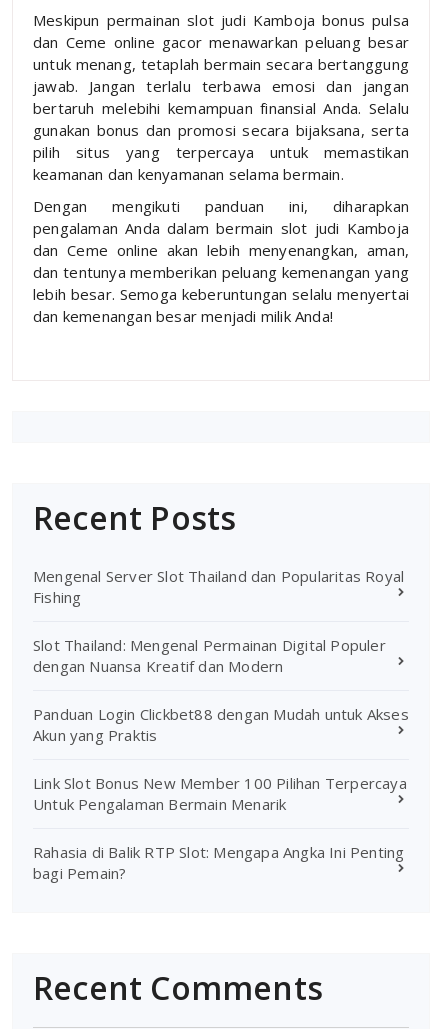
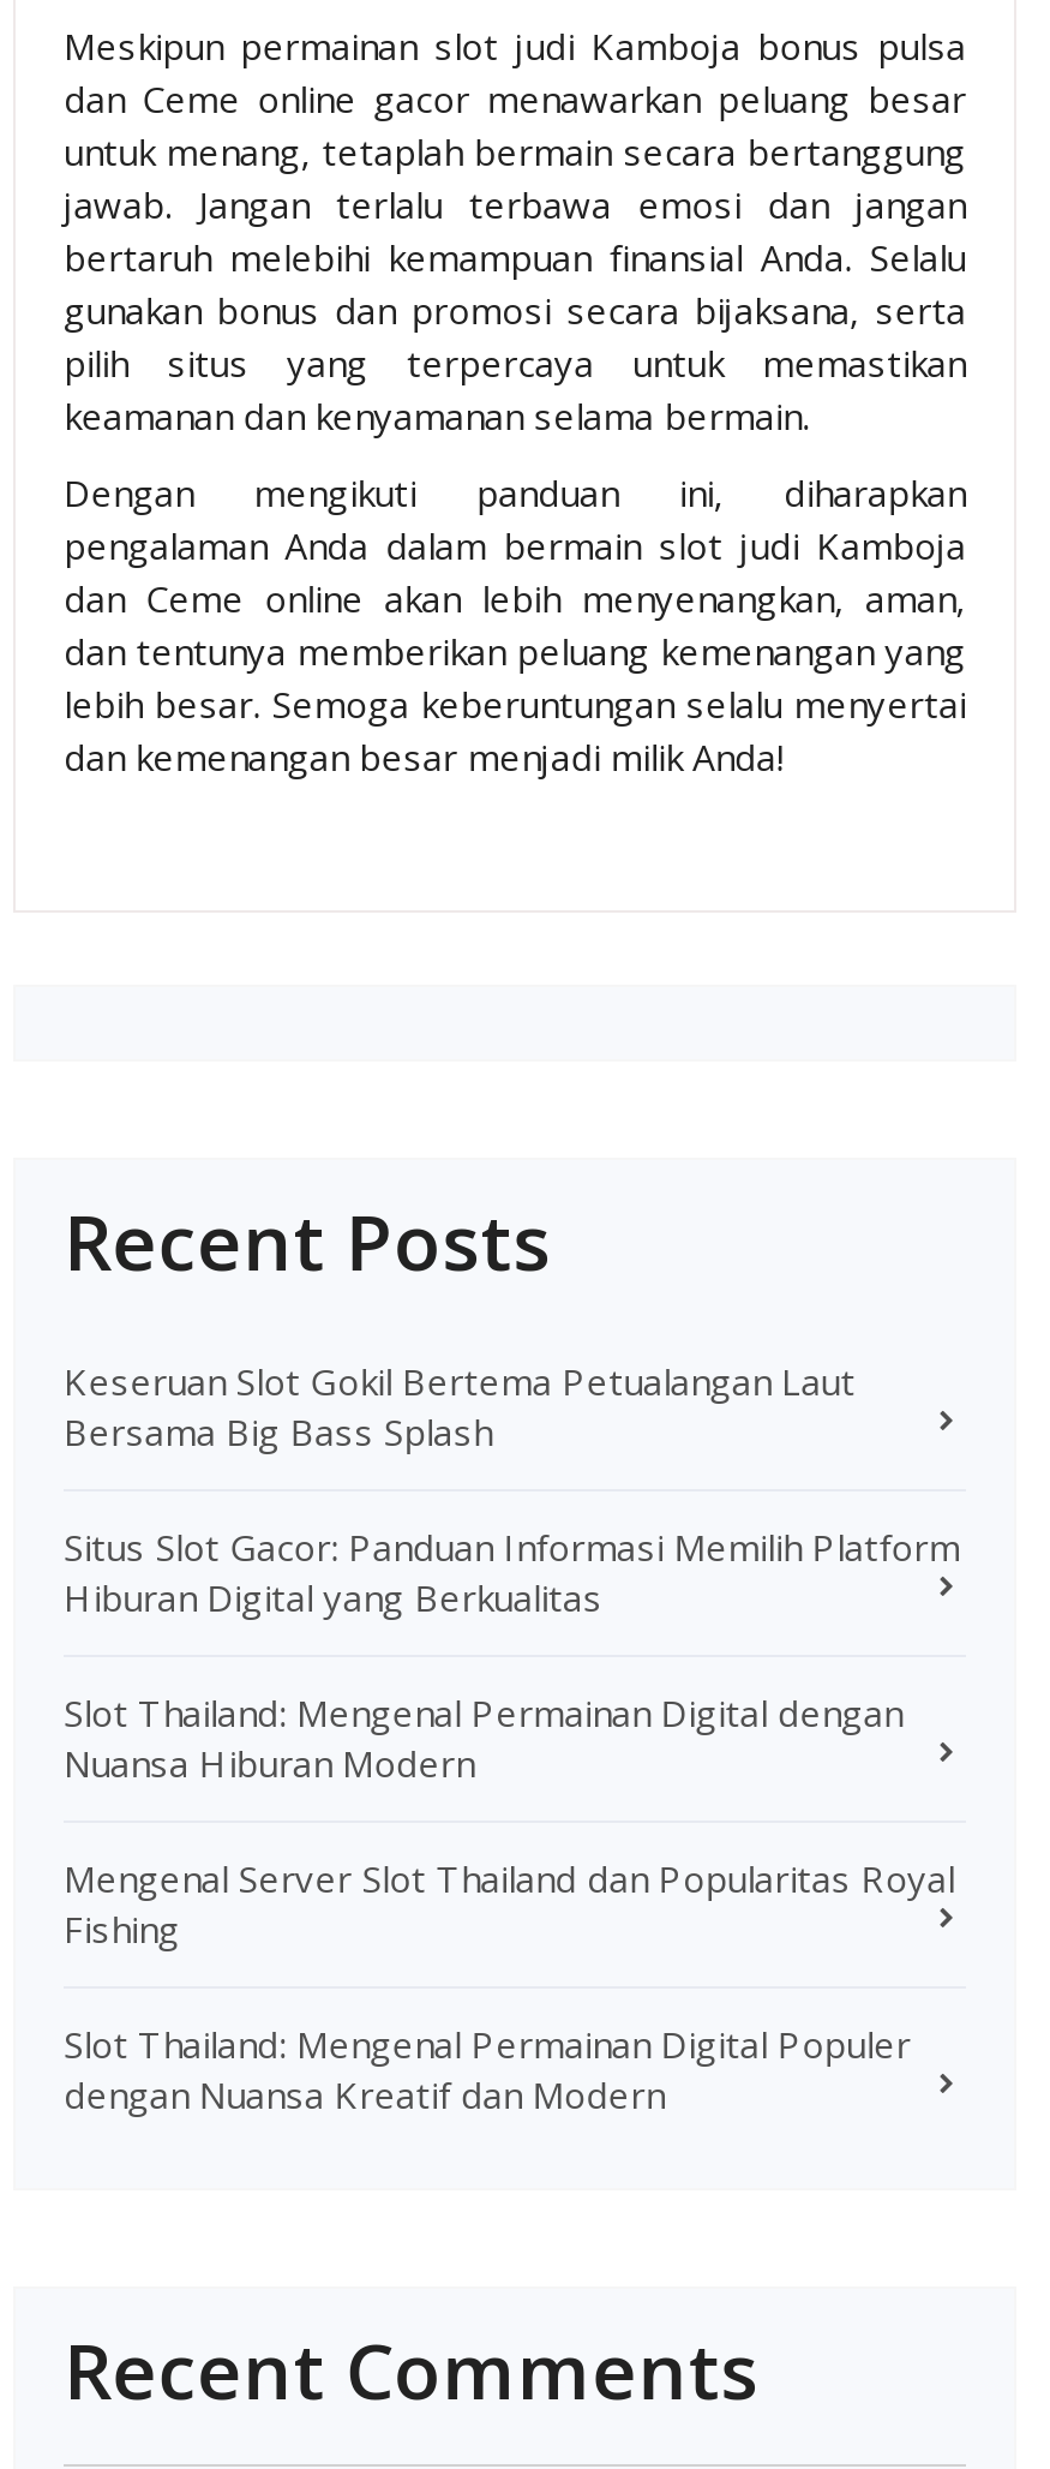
none -> [64,1356,960,1786] Keseruan Slot Gokil Bertema Petualangan Laut | Bersama Big Bass Splash | Situs Slot Gacor: Panduan Informasi Memilih Platform | Hiburan Digital yang Berkualitas | Slot Thailand: Mengenal Permainan Digital dengan | Nuansa Hiburan Modern
moved [33,566,404,676] -> [64,1853,954,2117]: Mengenal Server Slot Thailand dan Popularitas Royal | Fishing | Slot Thailand: Mengenal Permainan Digital Populer | dengan Nuansa Kreatif dan Modern
[33,704,409,883] Panduan Login Clickbet88 dengan Mudah untuk Akses | Akun yang Praktis | Link Slot Bonus New Member 100 Pilihan Terpercaya | Untuk Pengalaman Bermain Menarik | Rahasia di Balik RTP Slot: Mengapa Angka Ini Penting | bagi Pemain? -> none

